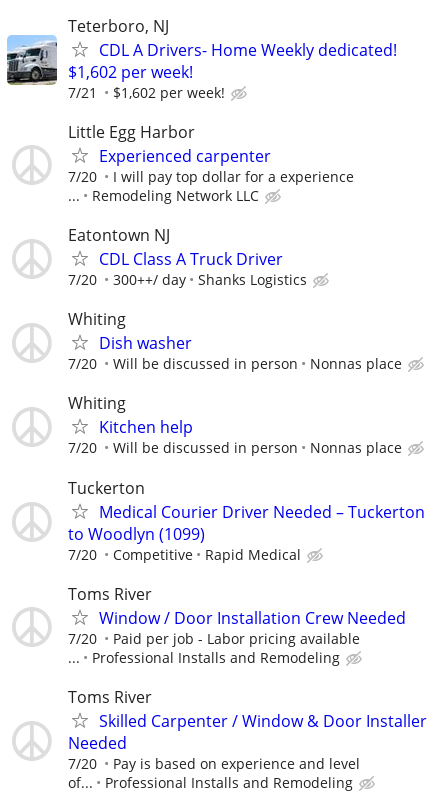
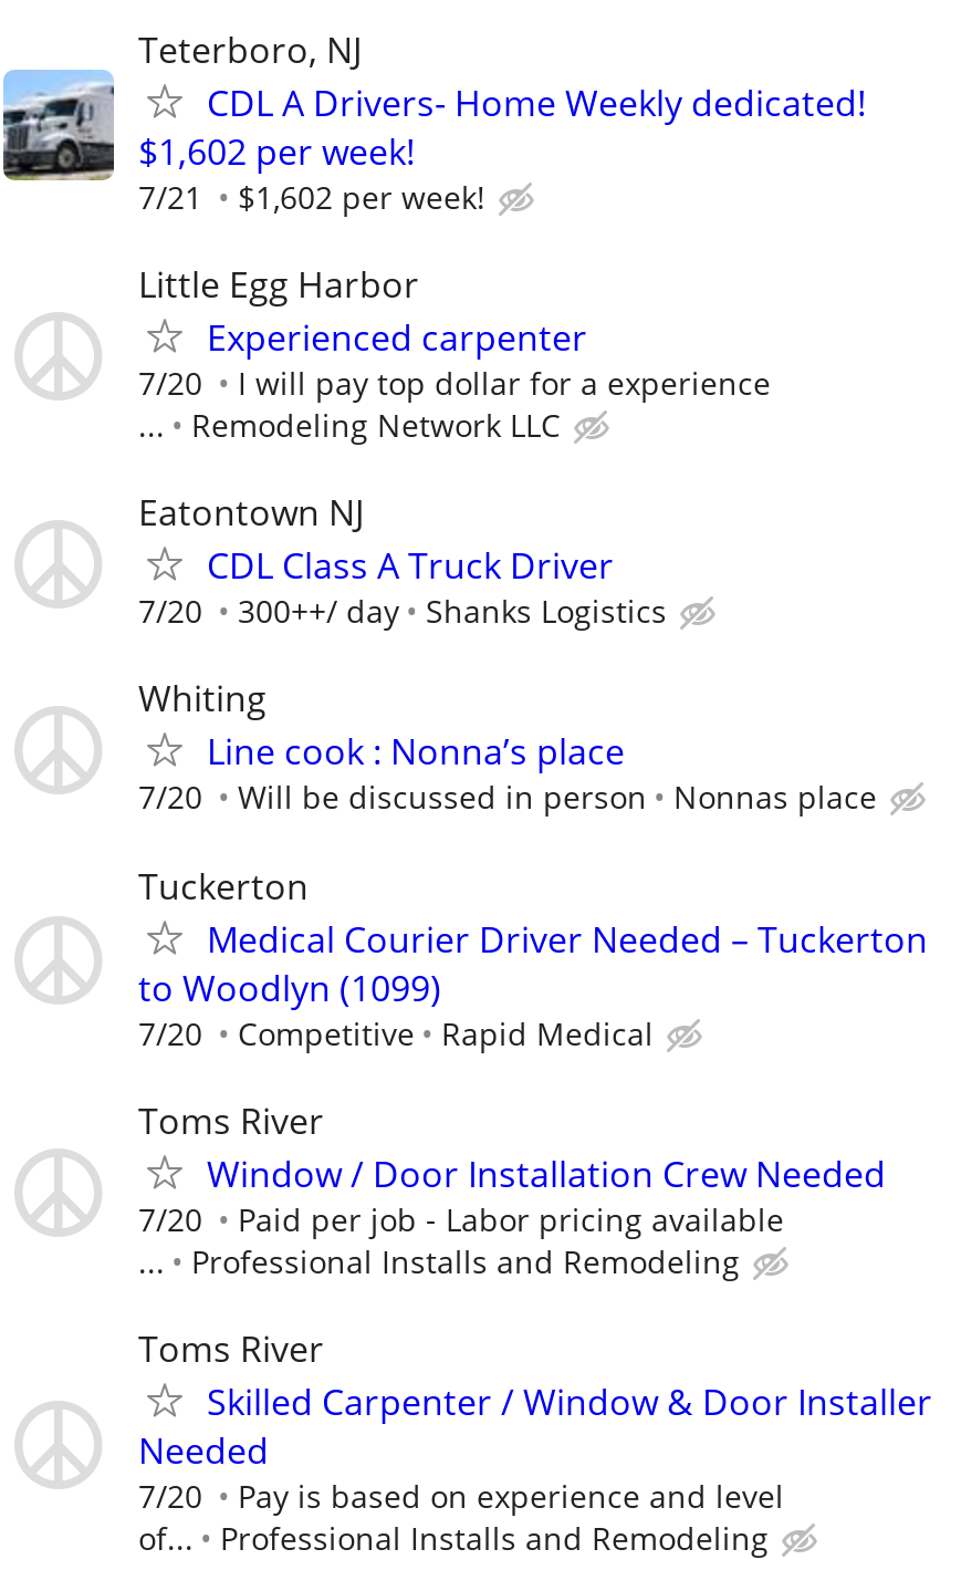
[68,332,402,438] Dish washer | 7/20 | Will be discussed in person | Nonnas place | Whiting | Kitchen help -> [207,727,625,776] Line cook : Nonna’s place

